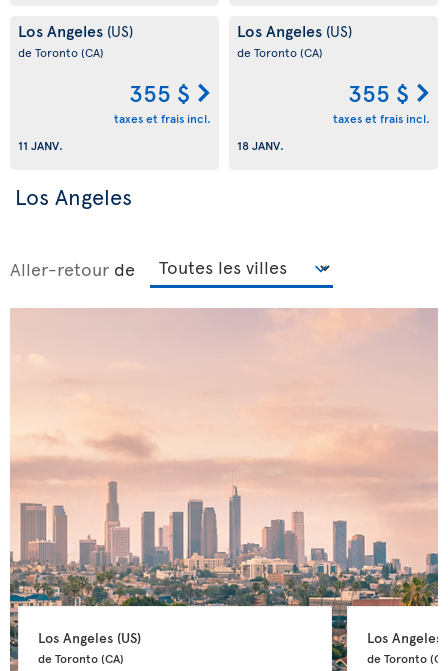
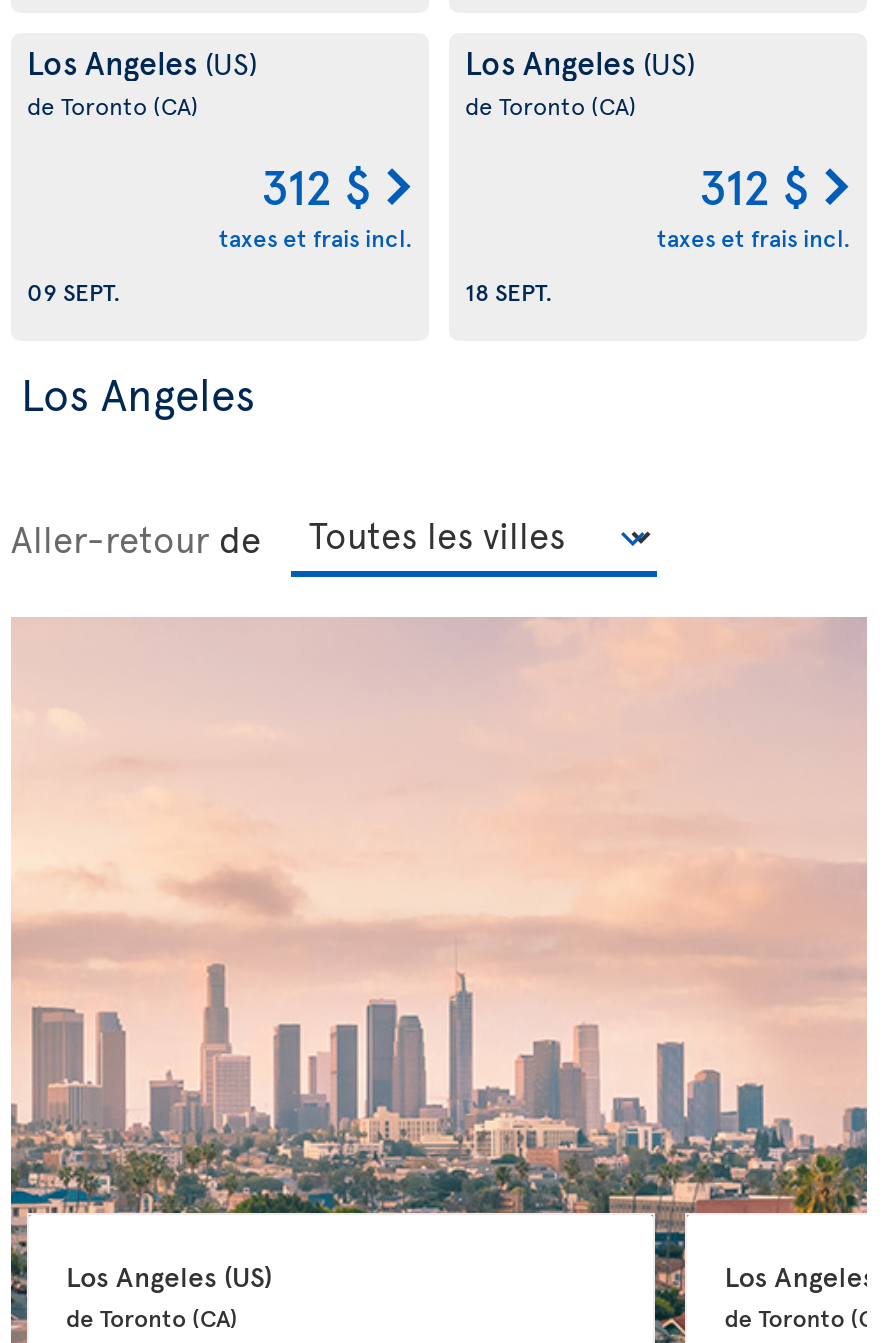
[129,76,190,109] 355 $ -> [261,154,371,220] 312 $
[348,76,409,109] 355 $ -> [699,154,809,220] 312 $
[18,137,63,153] 11 JANV. -> [27,275,121,307] 09 SEPT.
[237,137,284,153] 18 JANV. -> [465,275,553,307] 18 SEPT.

